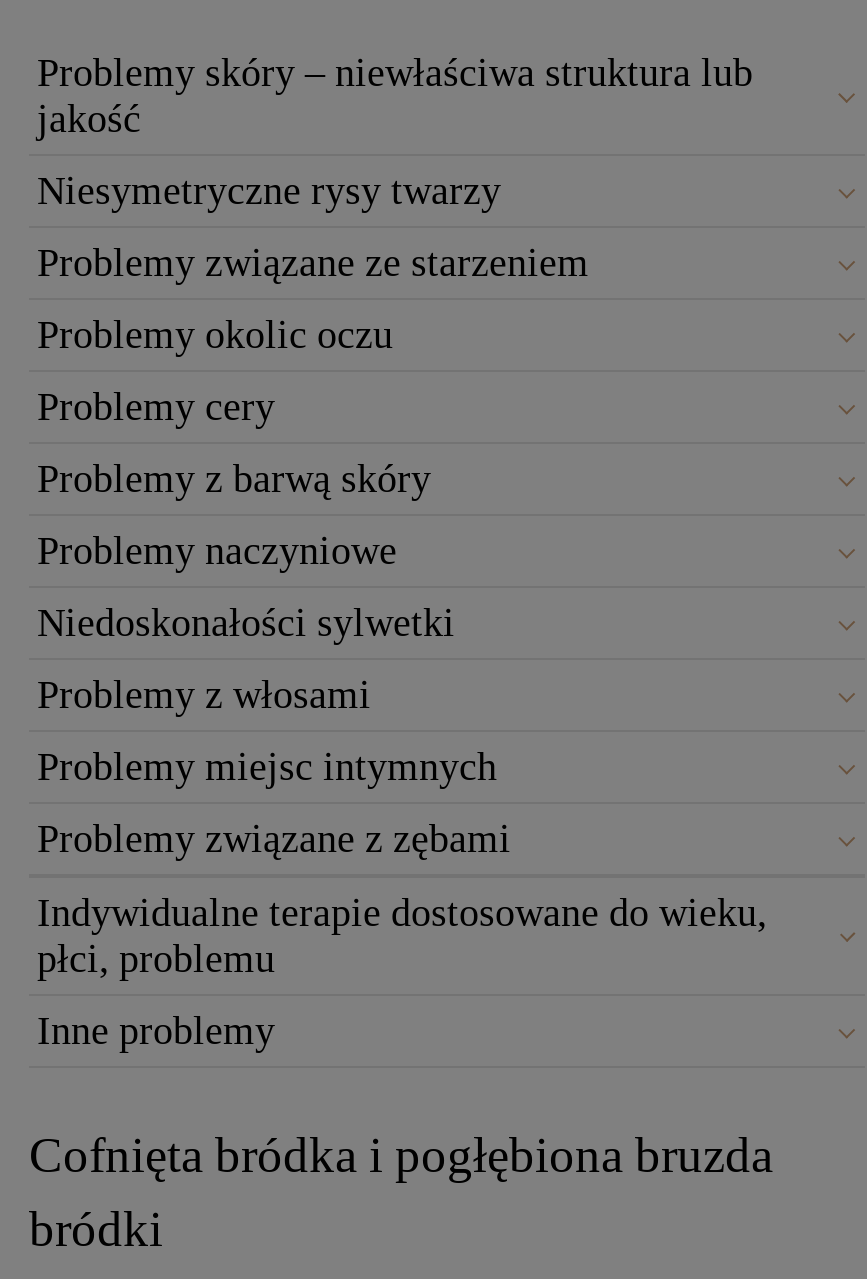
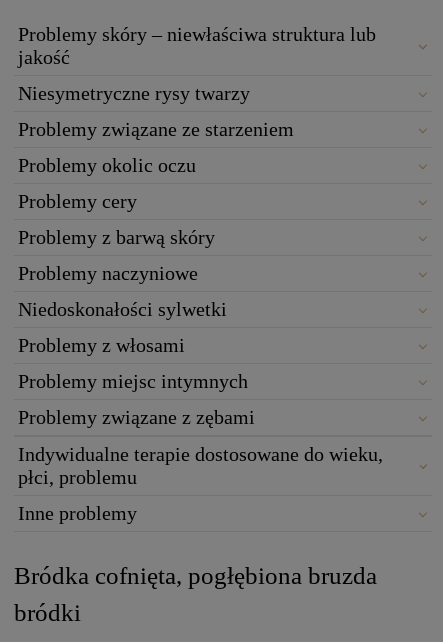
[29,1128,773,1182] Cofnięta bródka i pogłębiona bruzda -> [14,562,377,589] Bródka cofnięta, pogłębiona bruzda

